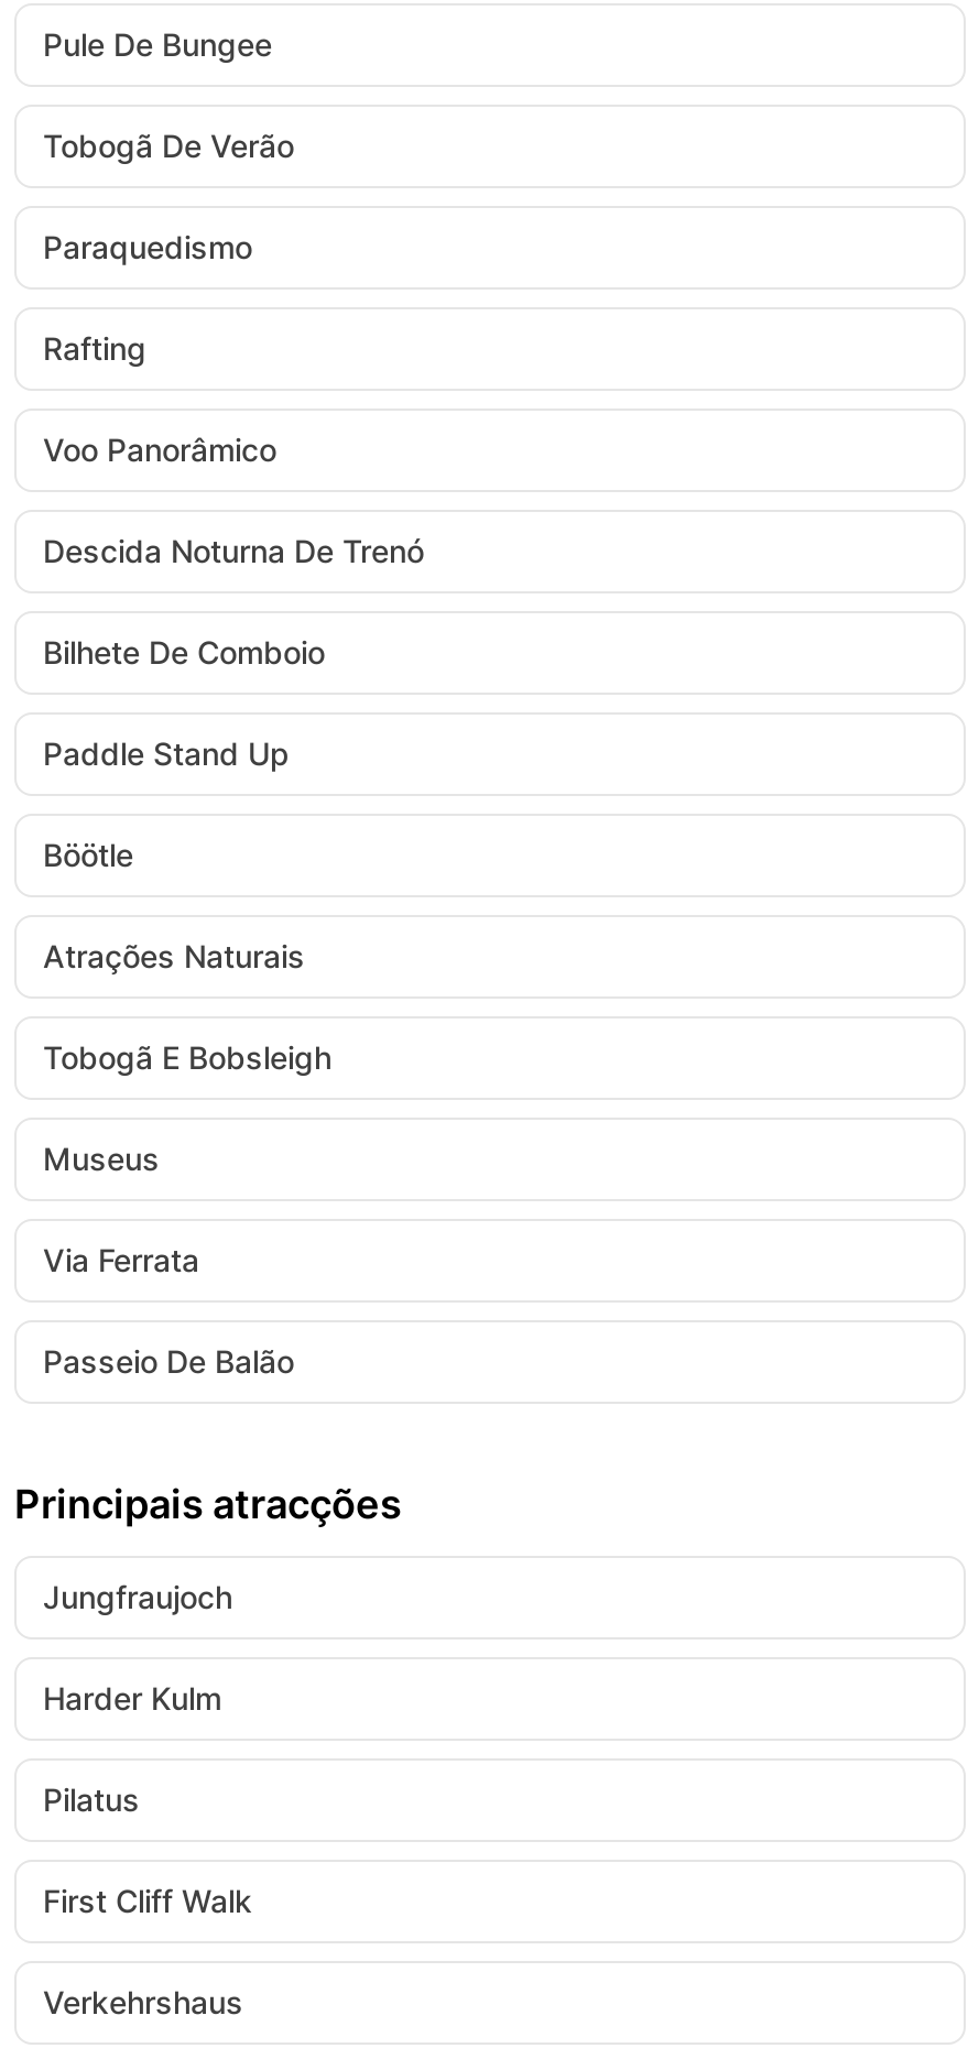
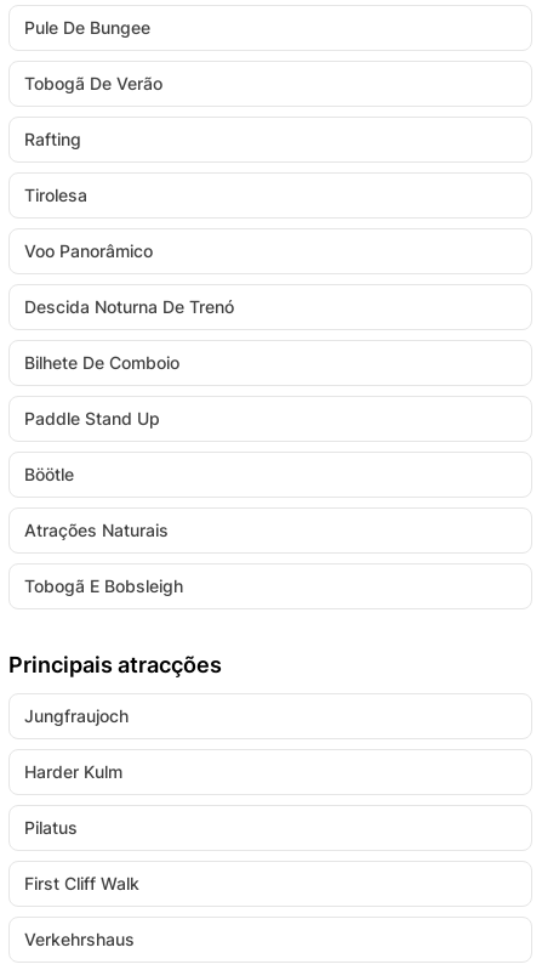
[43,228,252,265] Paraquedismo -> none
none -> [24,185,87,205] Tirolesa
[43,1140,294,1380] Museus | Via Ferrata | Passeio De Balão -> none

